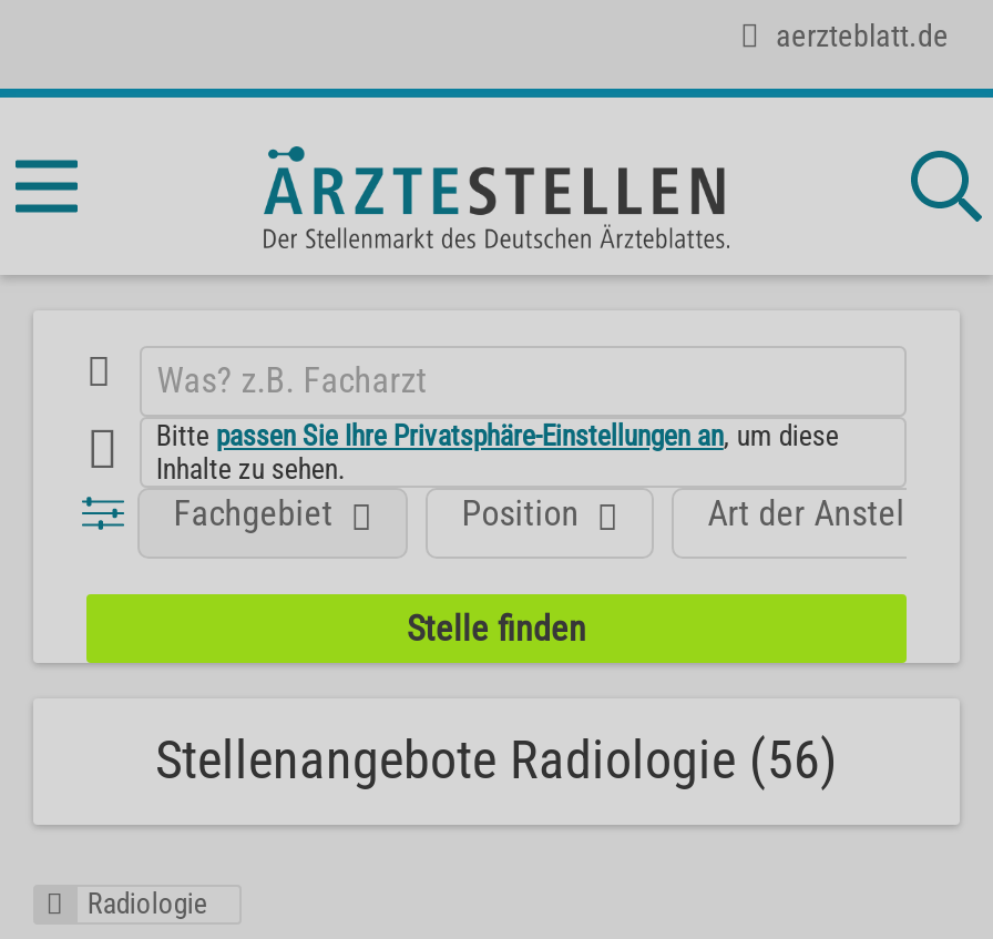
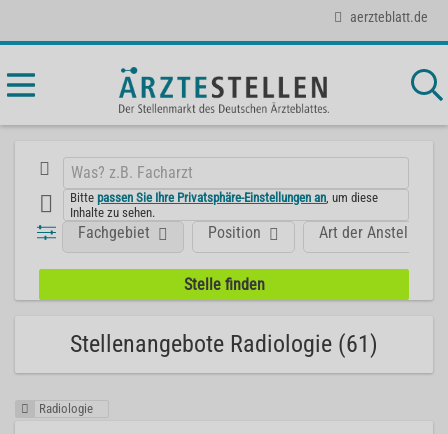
[155,729,838,792] Stellenangebote Radiologie (56) -> [70,330,378,358] Stellenangebote Radiologie (61)

